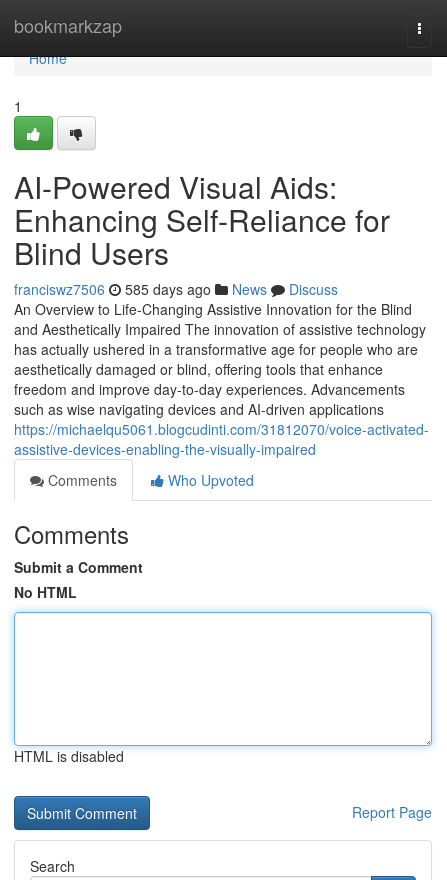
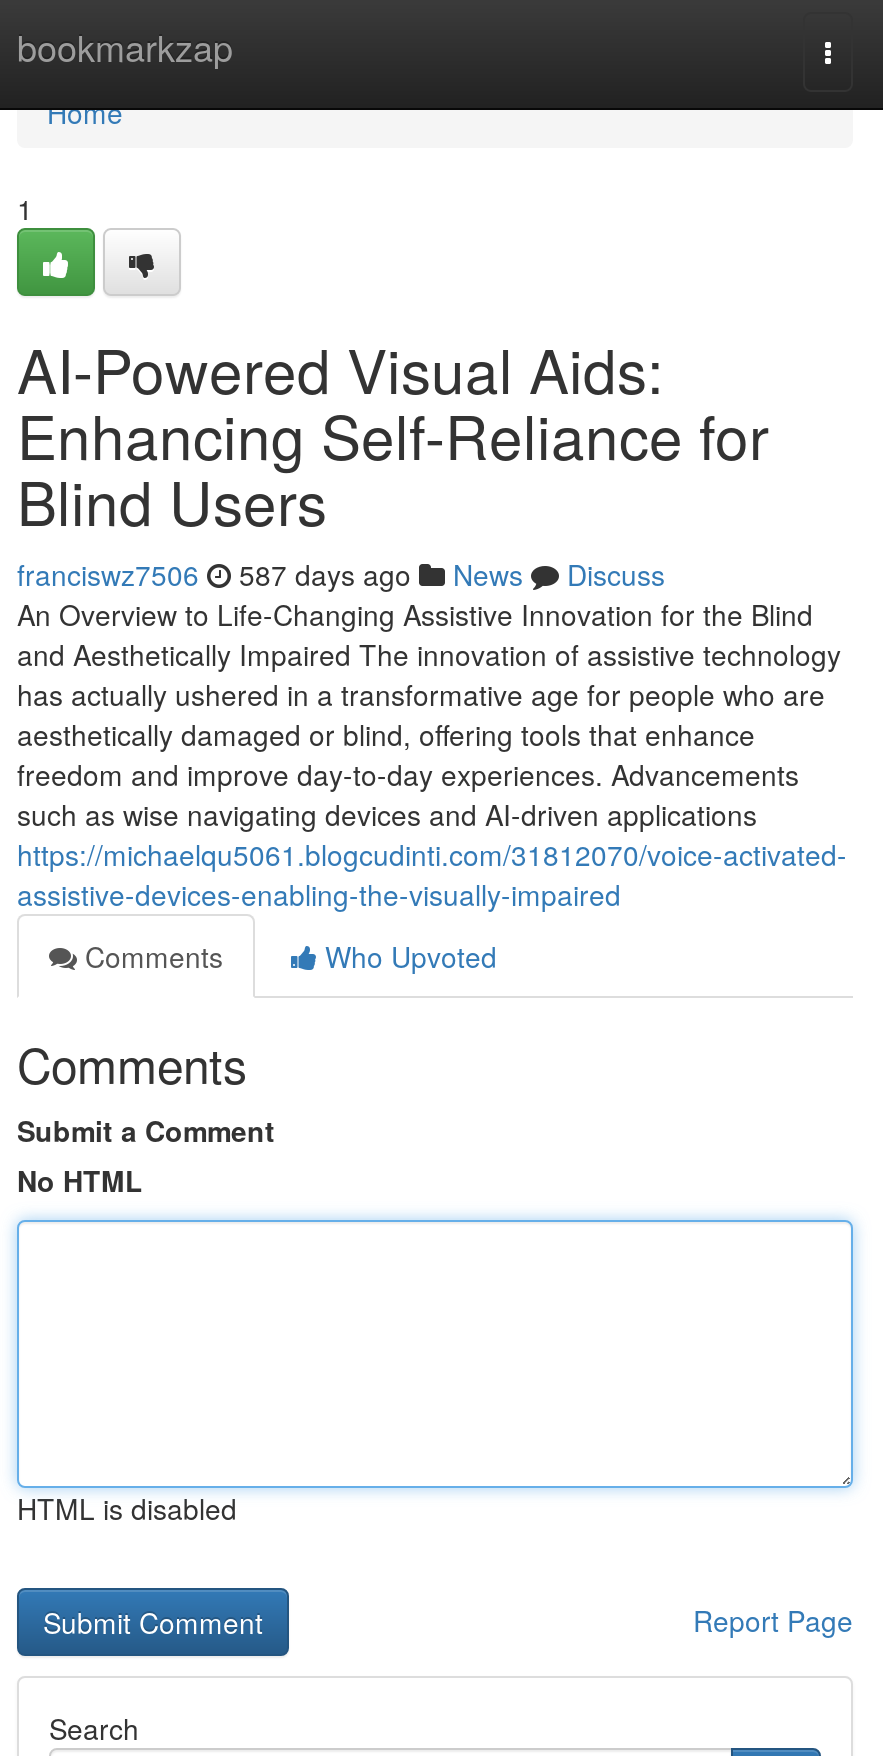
[14,279,338,299] franciswz7506 585 days ago News Discuss -> [17,554,665,594] franciswz7506 587 days ago News Discuss

